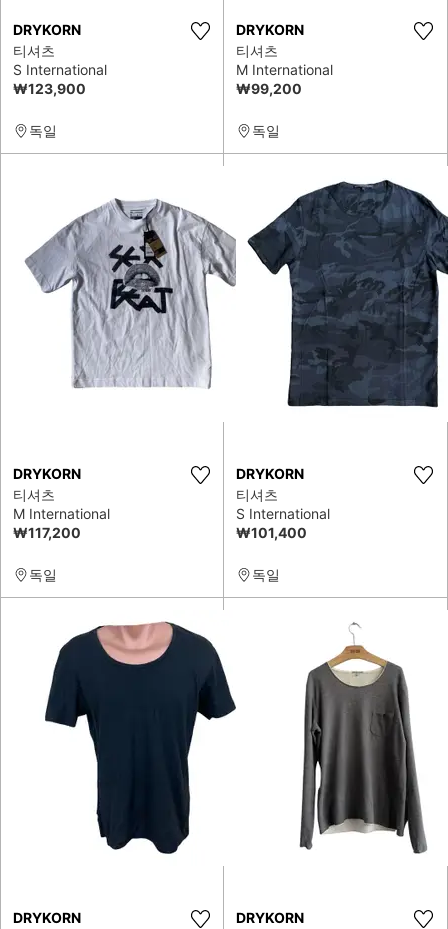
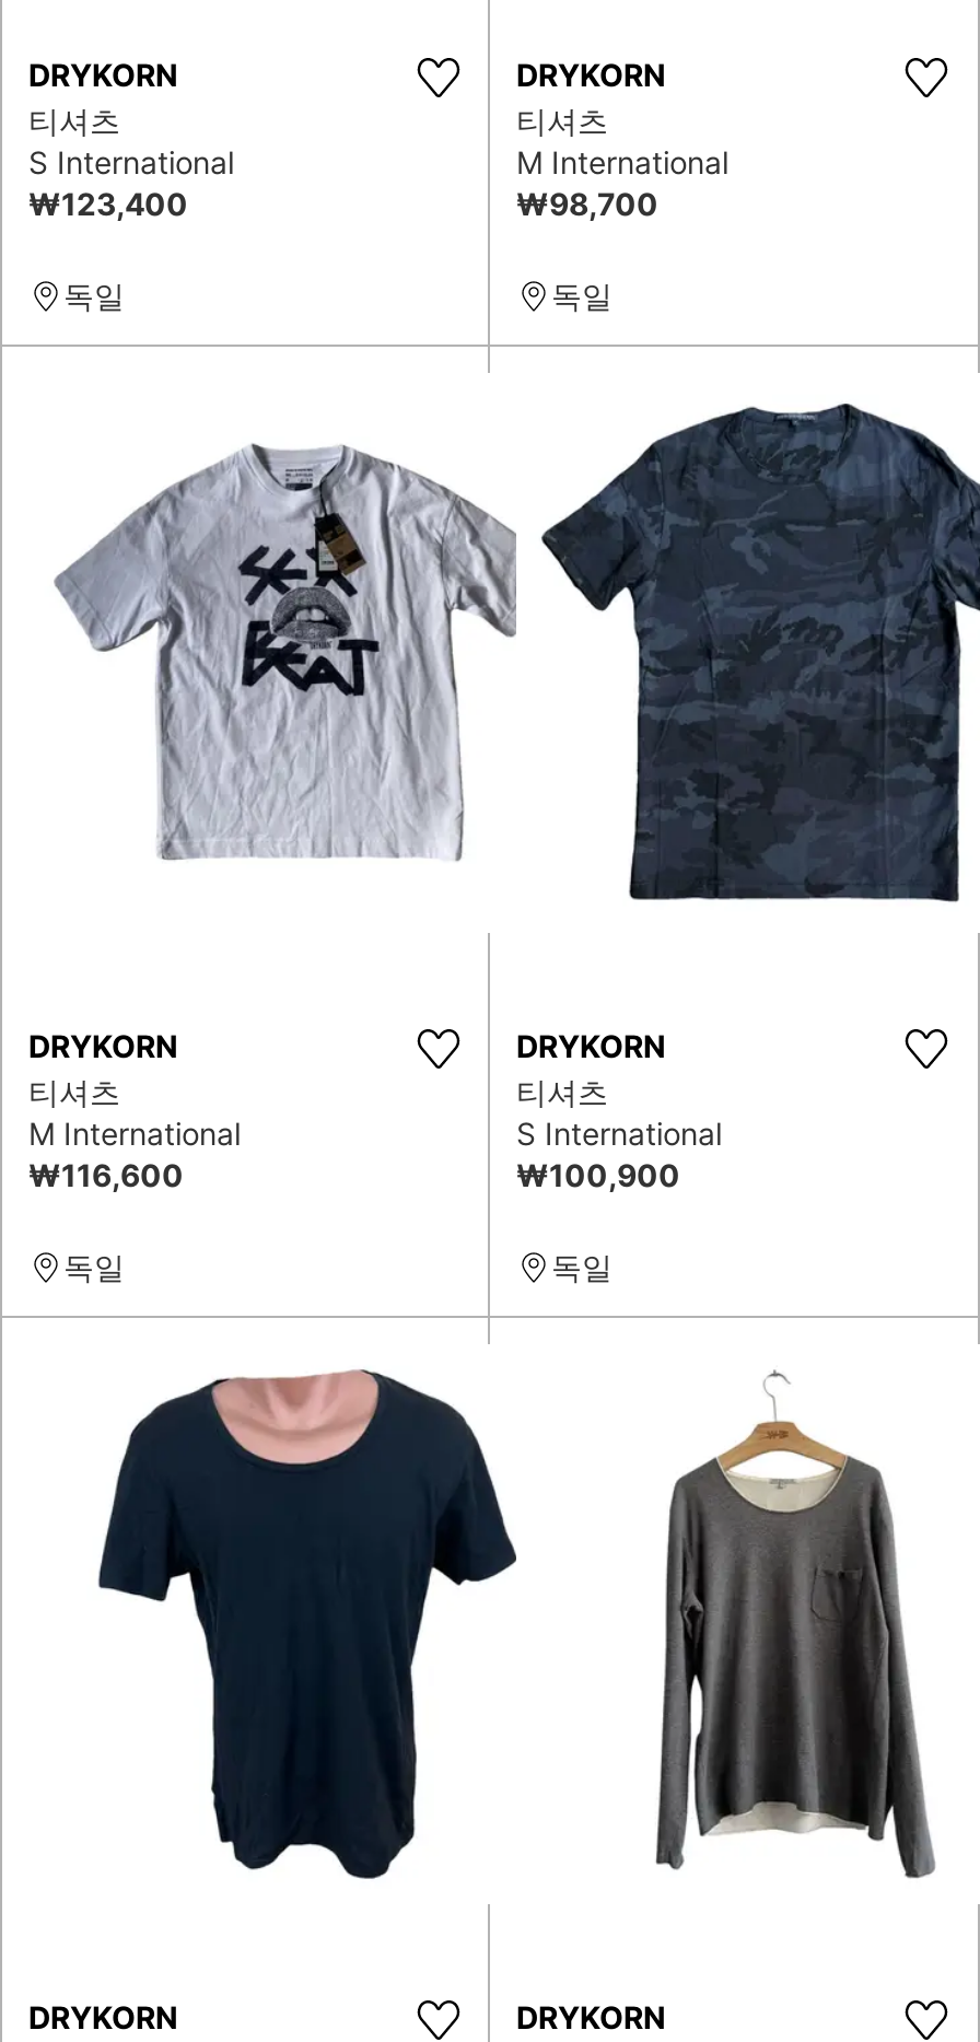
[13,80,86,97] ₩123,900 -> [28,185,188,222] ₩123,400
[236,80,302,97] ₩99,200 -> [516,185,658,222] ₩98,700
[13,524,81,541] ₩117,200 -> [28,1157,184,1194] ₩116,600
[236,524,307,541] ₩101,400 -> [516,1157,680,1194] ₩100,900

